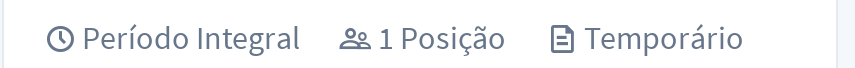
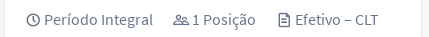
[578,16,744,56] Temporário -> [292,8,379,28] Efetivo – CLT

